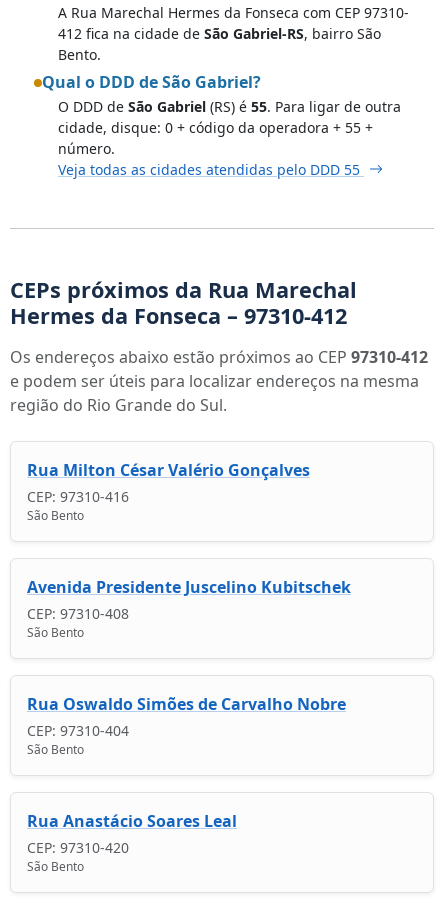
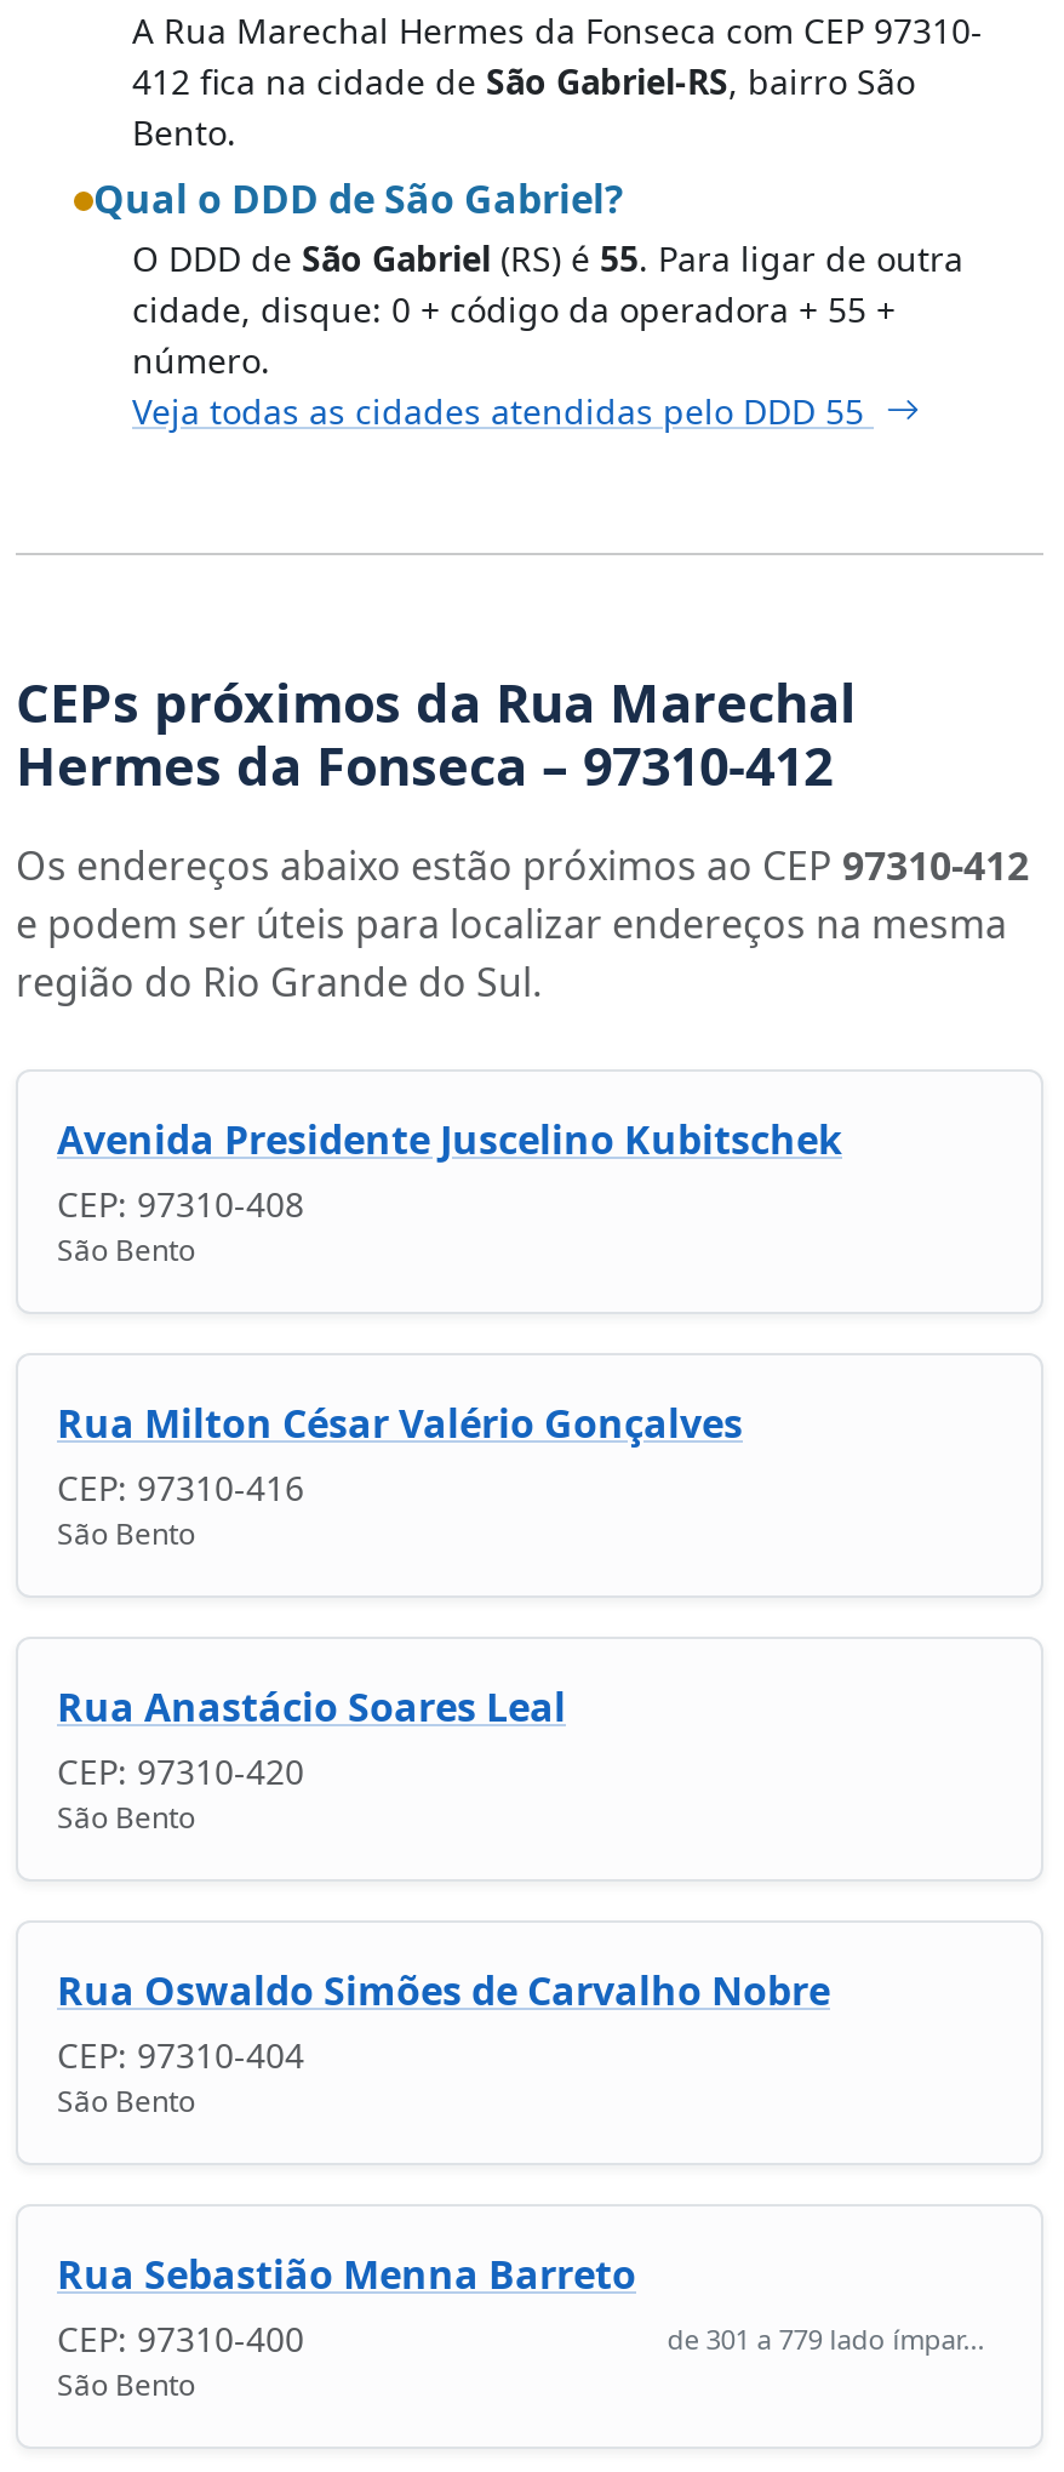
none -> [57,1229,195,1270] São Bento
moved [27,576,351,623] -> [57,1112,842,1226]: Avenida Presidente Juscelino Kubitschek | CEP: 97310-408
none -> [57,2247,985,2361] Rua Sebastião Menna Barreto | CEP: 97310-400 | de 301 a 779 lado ímpar...
moved [27,810,237,857] -> [57,1680,566,1794]: Rua Anastácio Soares Leal | CEP: 97310-420

